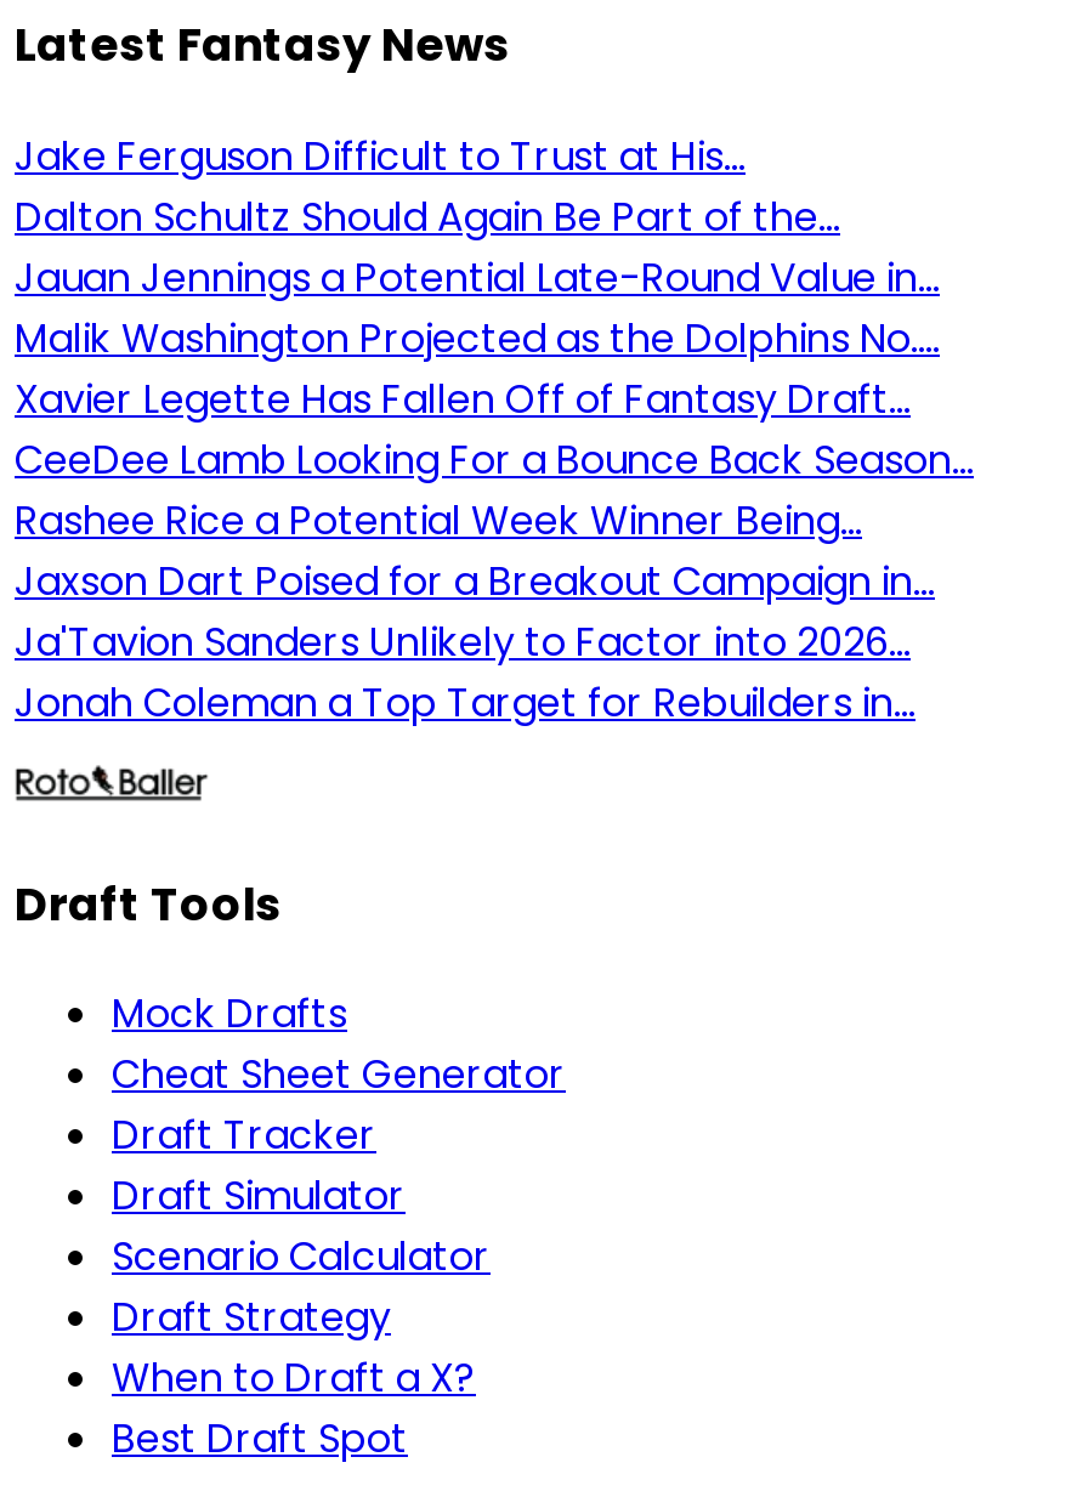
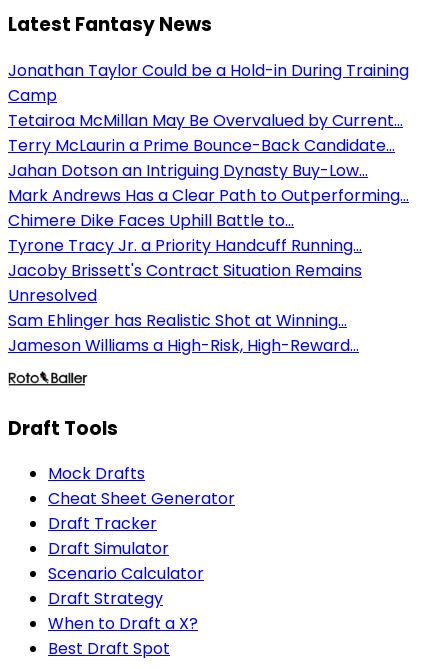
[15,129,974,731] Jake Ferguson Difficult to Trust at His... | Dalton Schultz Should Again Be Part of the... | Jauan Jennings a Potential Late-Round Value in... | Malik Washington Projected as the Dolphins No.... | Xavier Legette Has Fallen Off of Fantasy Draft... | CeeDee Lamb Looking For a Bounce Back Season... | Rashee Rice a Potential Week Winner Being... | Jaxson Dart Poised for a Breakout Campaign in... | Ja'Tavion Sanders Unlikely to Factor into 2026... | Jonah Coleman a Top Target for Rebuilders in... -> [8,59,409,357] Jonathan Taylor Could be a Hold-in During Training | Camp | Tetairoa McMillan May Be Overvalued by Current... | Terry McLaurin a Prime Bounce-Back Candidate... | Jahan Dotson an Intriguing Dynasty Buy-Low... | Mark Andrews Has a Clear Path to Outperforming... | Chimere Dike Faces Uphill Battle to... | Tyrone Tracy Jr. a Priority Handcuff Running... | Jacoby Brissett's Contract Situation Remains | Unresolved | Sam Ehlinger has Realistic Shot at Winning... | Jameson Williams a High-Risk, High-Reward...

